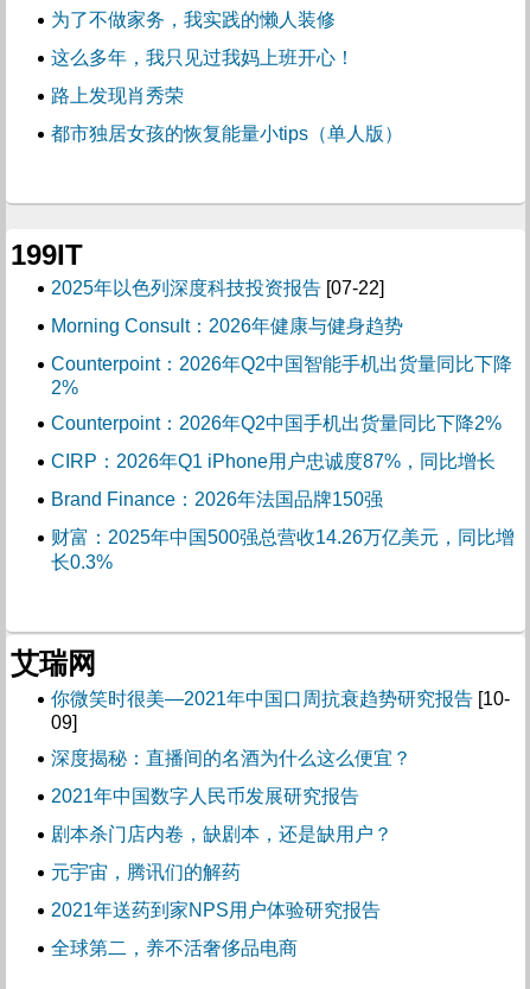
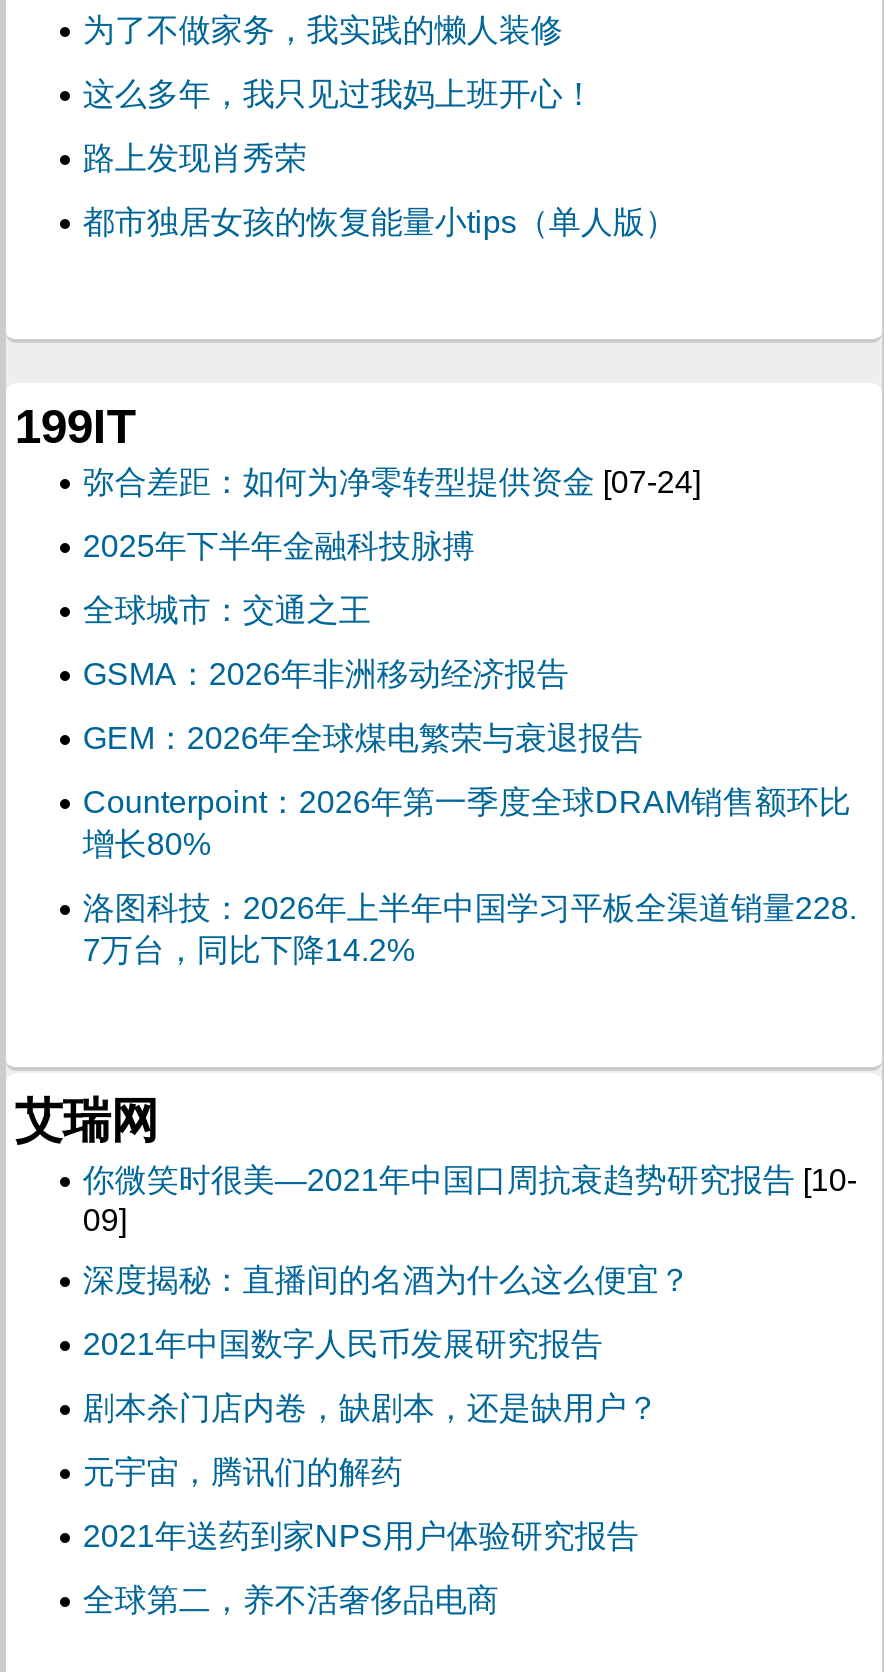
[51,278,385,298] 2025年以色列深度科技投资报告[07-22] -> [83,466,701,500] 弥合差距：如何为净零转型提供资金[07-24]
[51,316,404,336] Morning Consult：2026年健康与健身趋势 -> [83,530,475,564] 2025年下半年金融科技脉搏
[51,354,513,398] Counterpoint：2026年Q2中国智能手机出货量同比下降 | 2% -> [83,594,371,628] 全球城市：交通之王
[51,414,502,434] Counterpoint：2026年Q2中国手机出货量同比下降2% -> [83,658,569,692] GSMA：2026年非洲移动经济报告
[51,452,496,472] CIRP：2026年Q1 iPhone用户忠诚度87%，同比增长 -> [83,722,643,756] GEM：2026年全球煤电繁荣与衰退报告
[51,490,383,510] Brand Finance：2026年法国品牌150强 -> [83,786,851,862] Counterpoint：2026年第一季度全球DRAM销售额环比 | 增长80%
[51,528,515,573] 财富：2025年中国500强总营收14.26万亿美元，同比增 | 长0.3% -> [83,892,857,968] 洛图科技：2026年上半年中国学习平板全渠道销量228. | 7万台，同比下降14.2%

